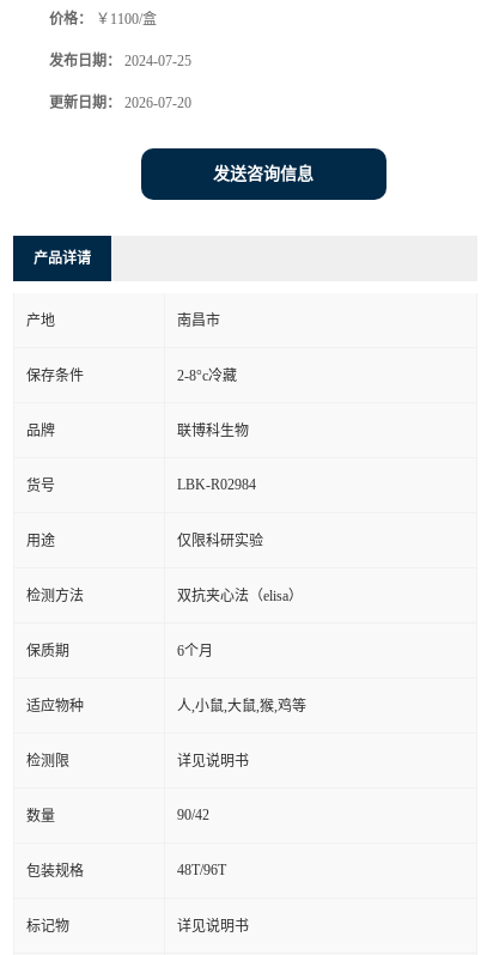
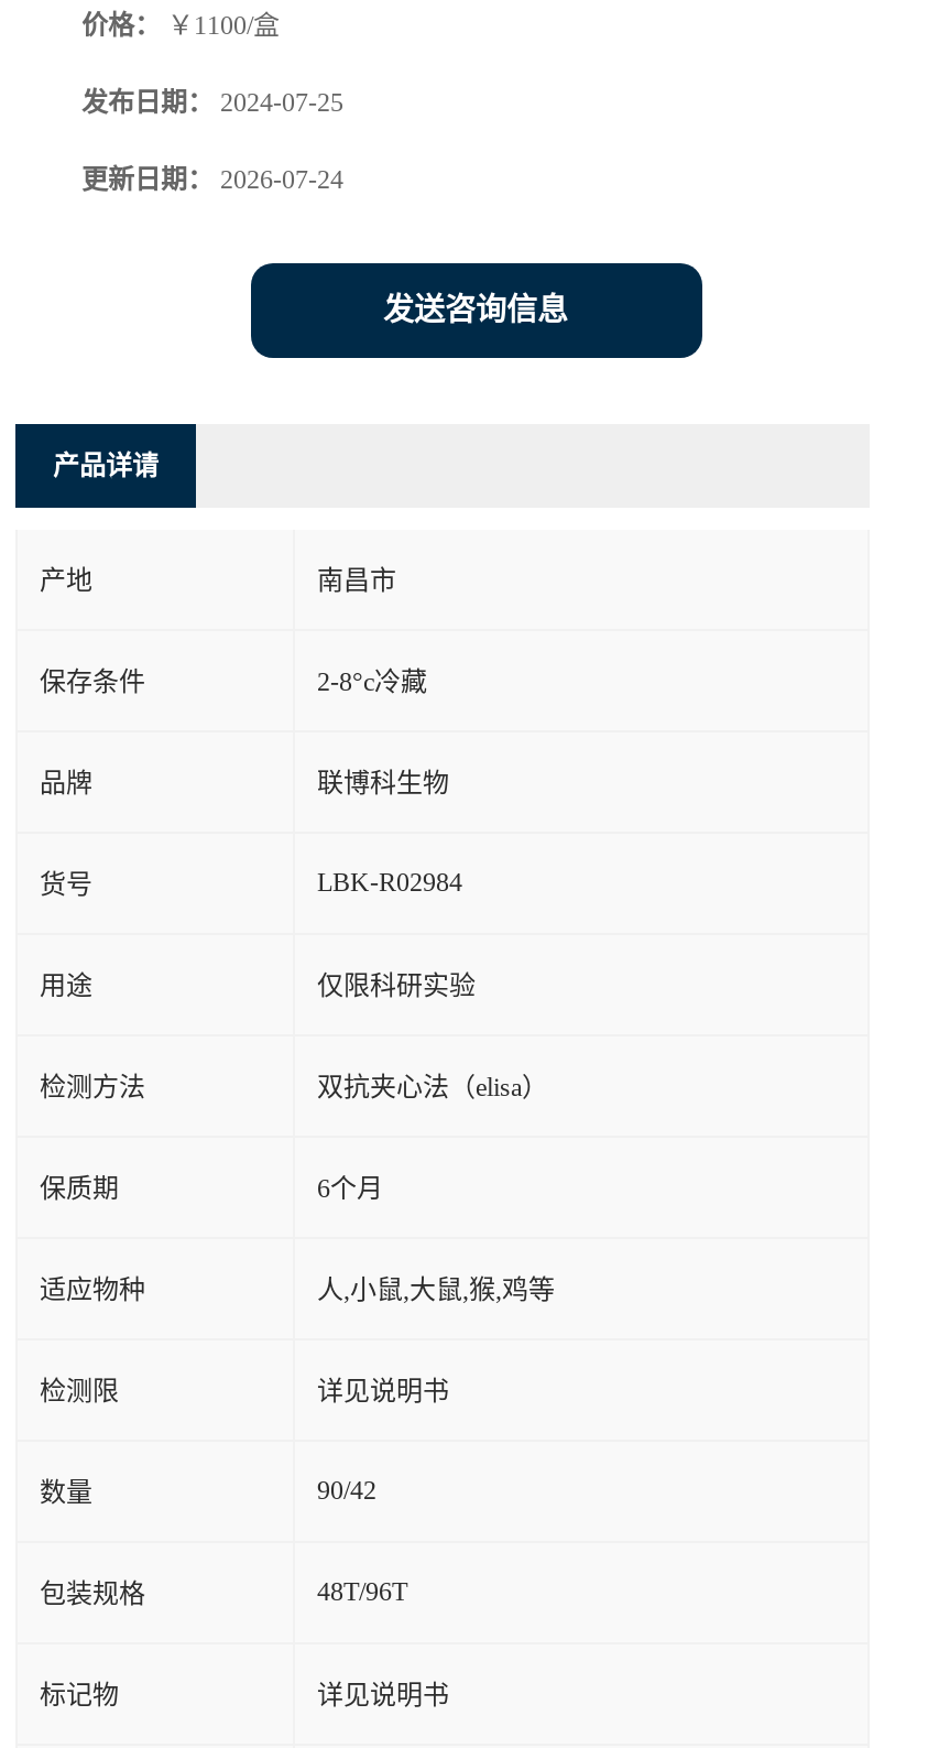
[49,95,191,111] 更新日期：2026-07-20 -> [81,164,343,195] 更新日期：2026-07-24

